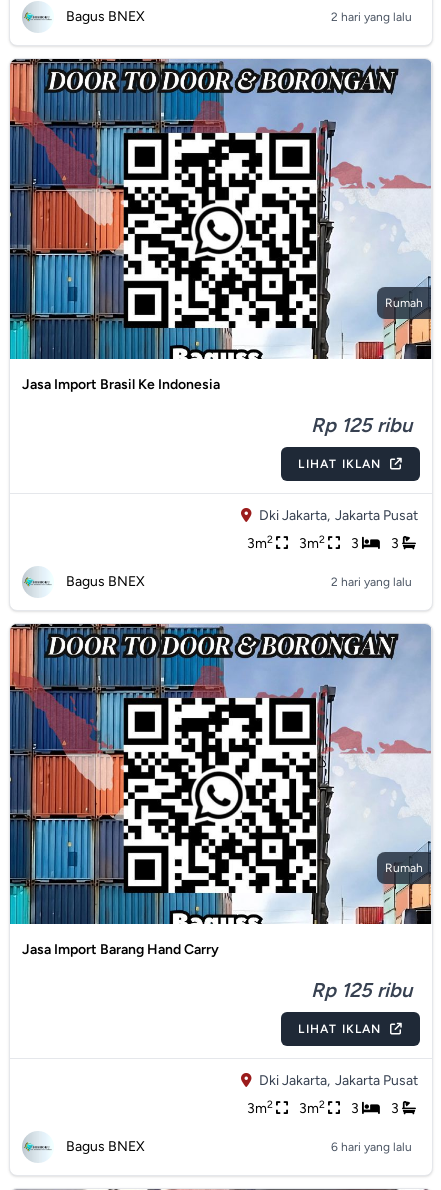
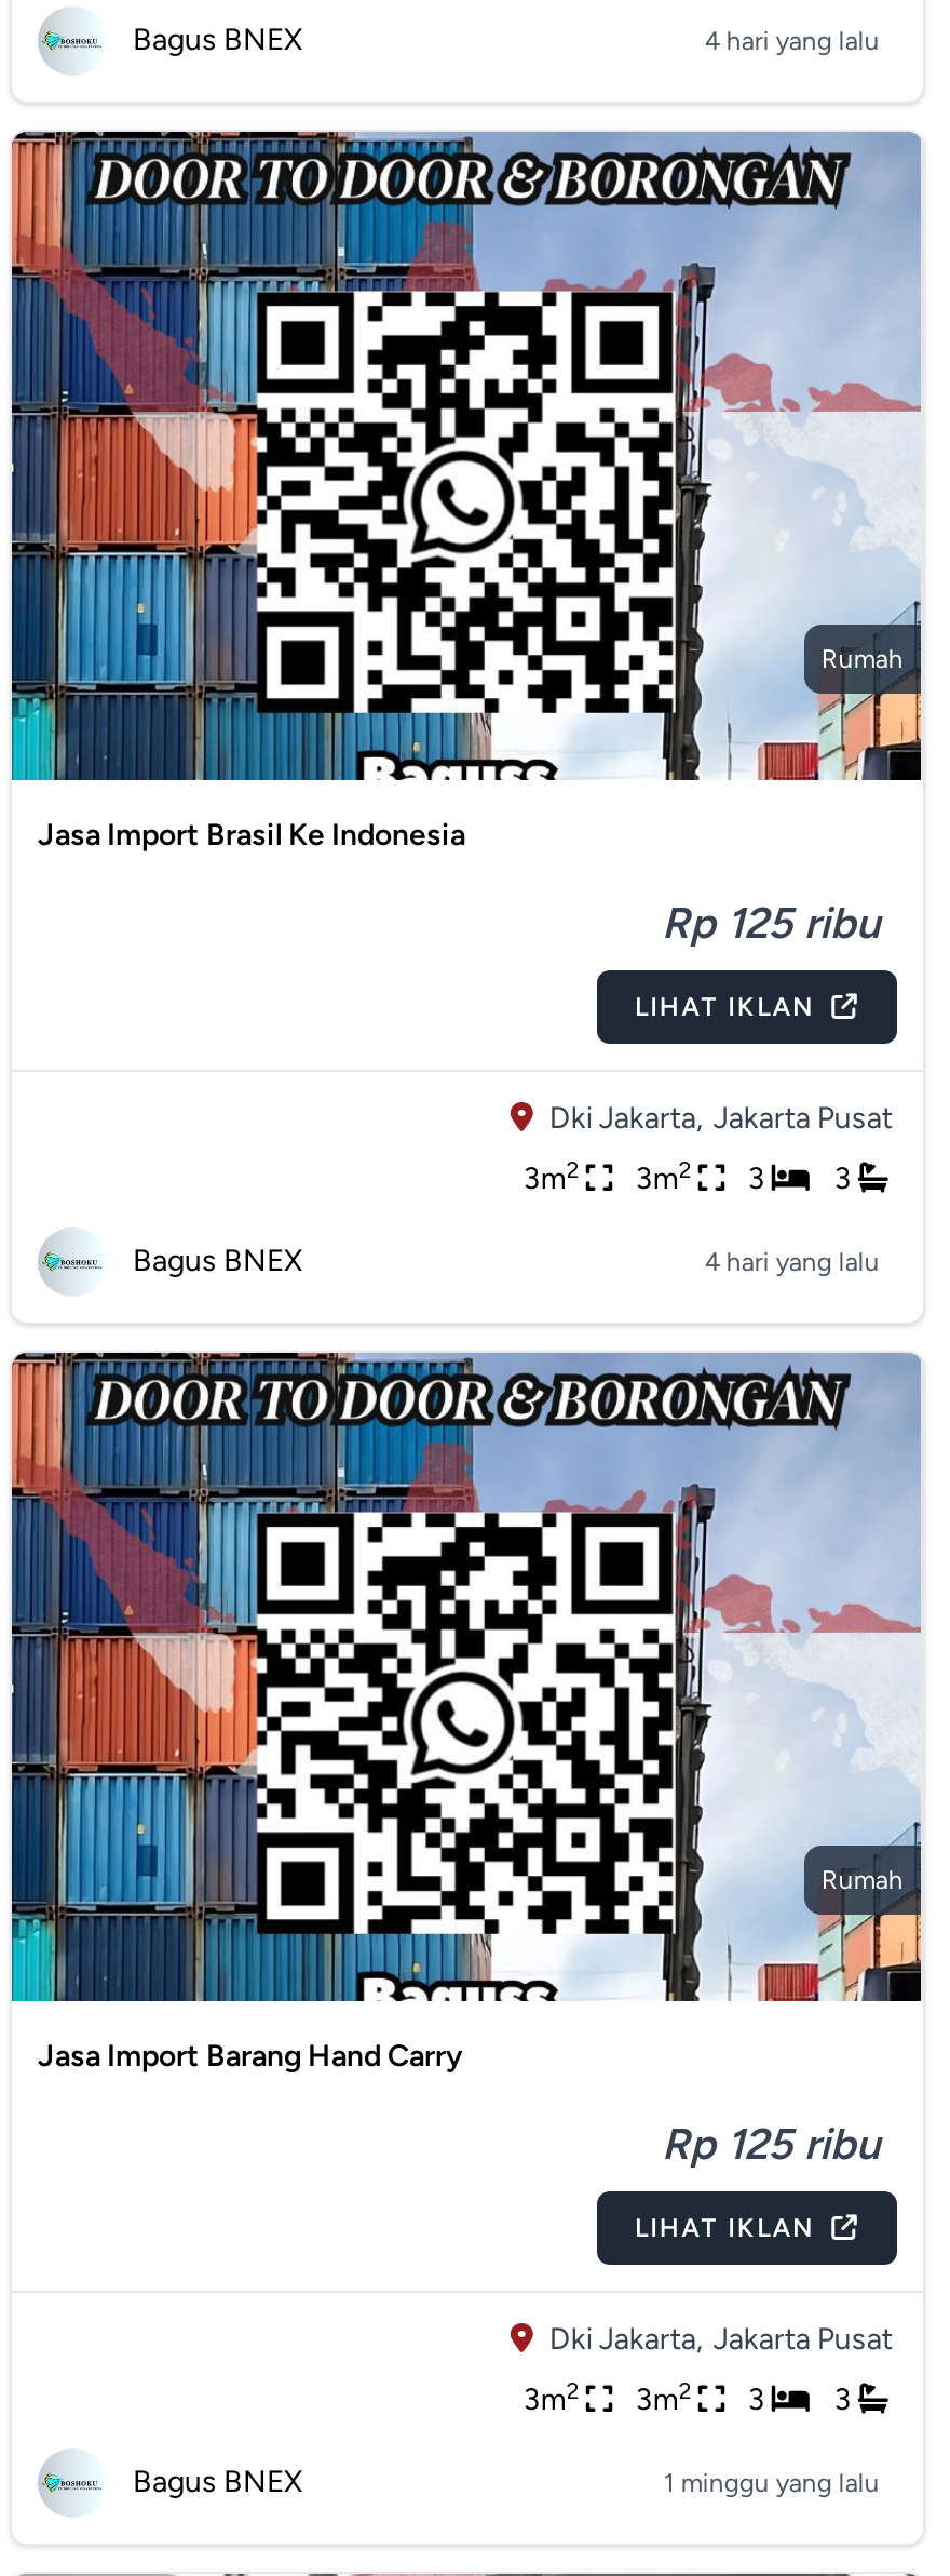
[331,10,412,24] 2 hari yang lalu -> [705,26,880,56] 4 hari yang lalu
[331,575,412,589] 2 hari yang lalu -> [705,1247,880,1277] 4 hari yang lalu
[331,1140,412,1154] 6 hari yang lalu -> [664,2468,880,2498] 1 minggu yang lalu

